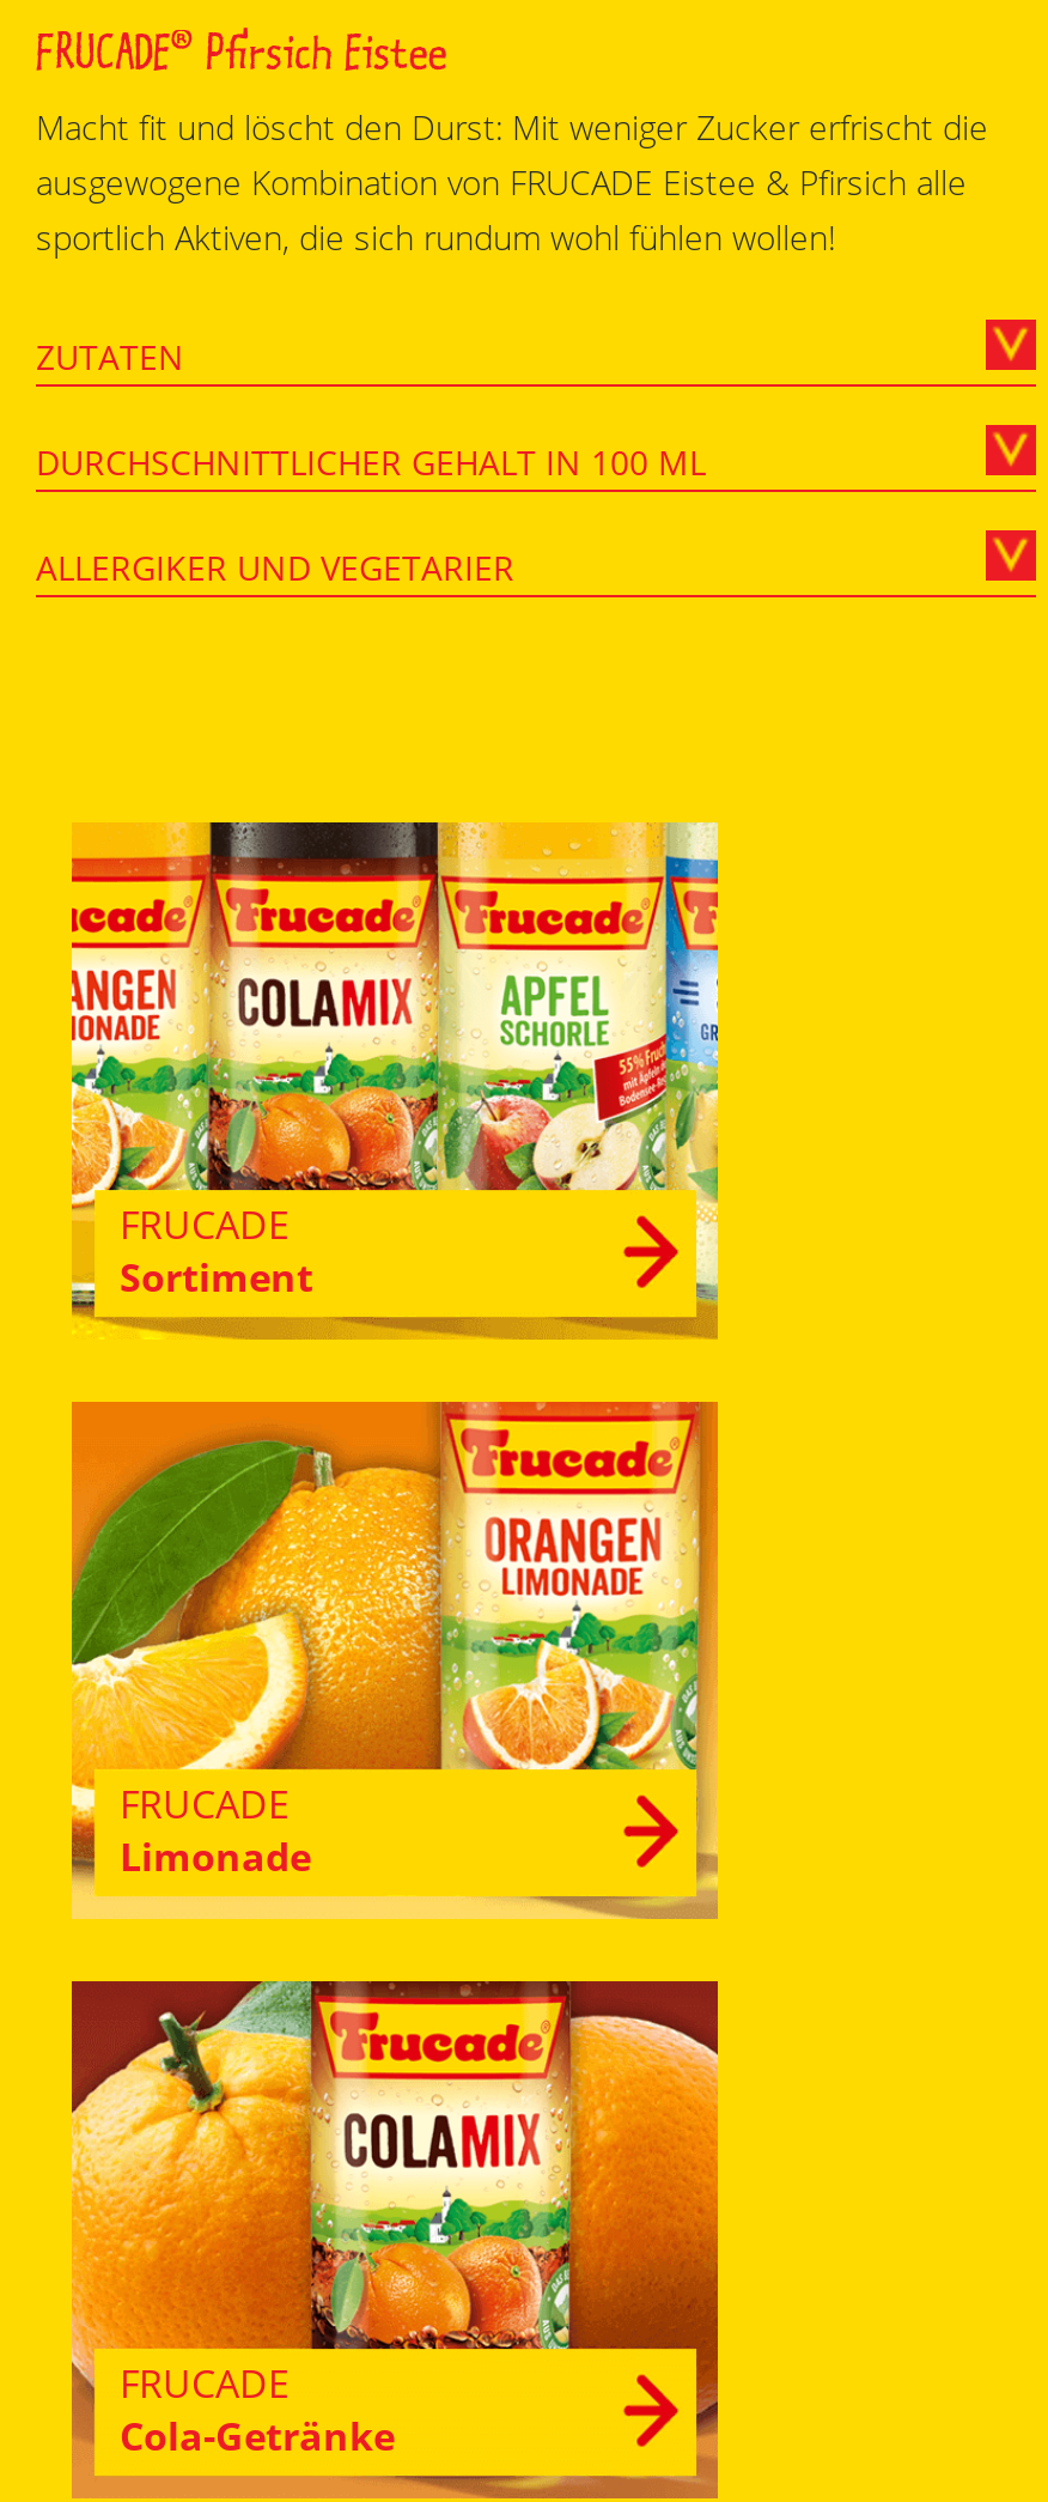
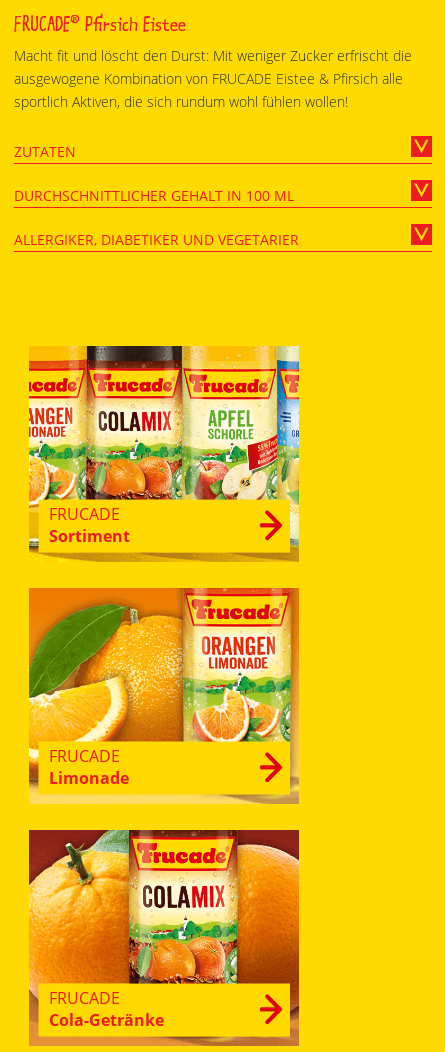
[36,544,514,589] ALLERGIKER UND VEGETARIER -> [14,230,299,249] ALLERGIKER, DIABETIKER UND VEGETARIER

